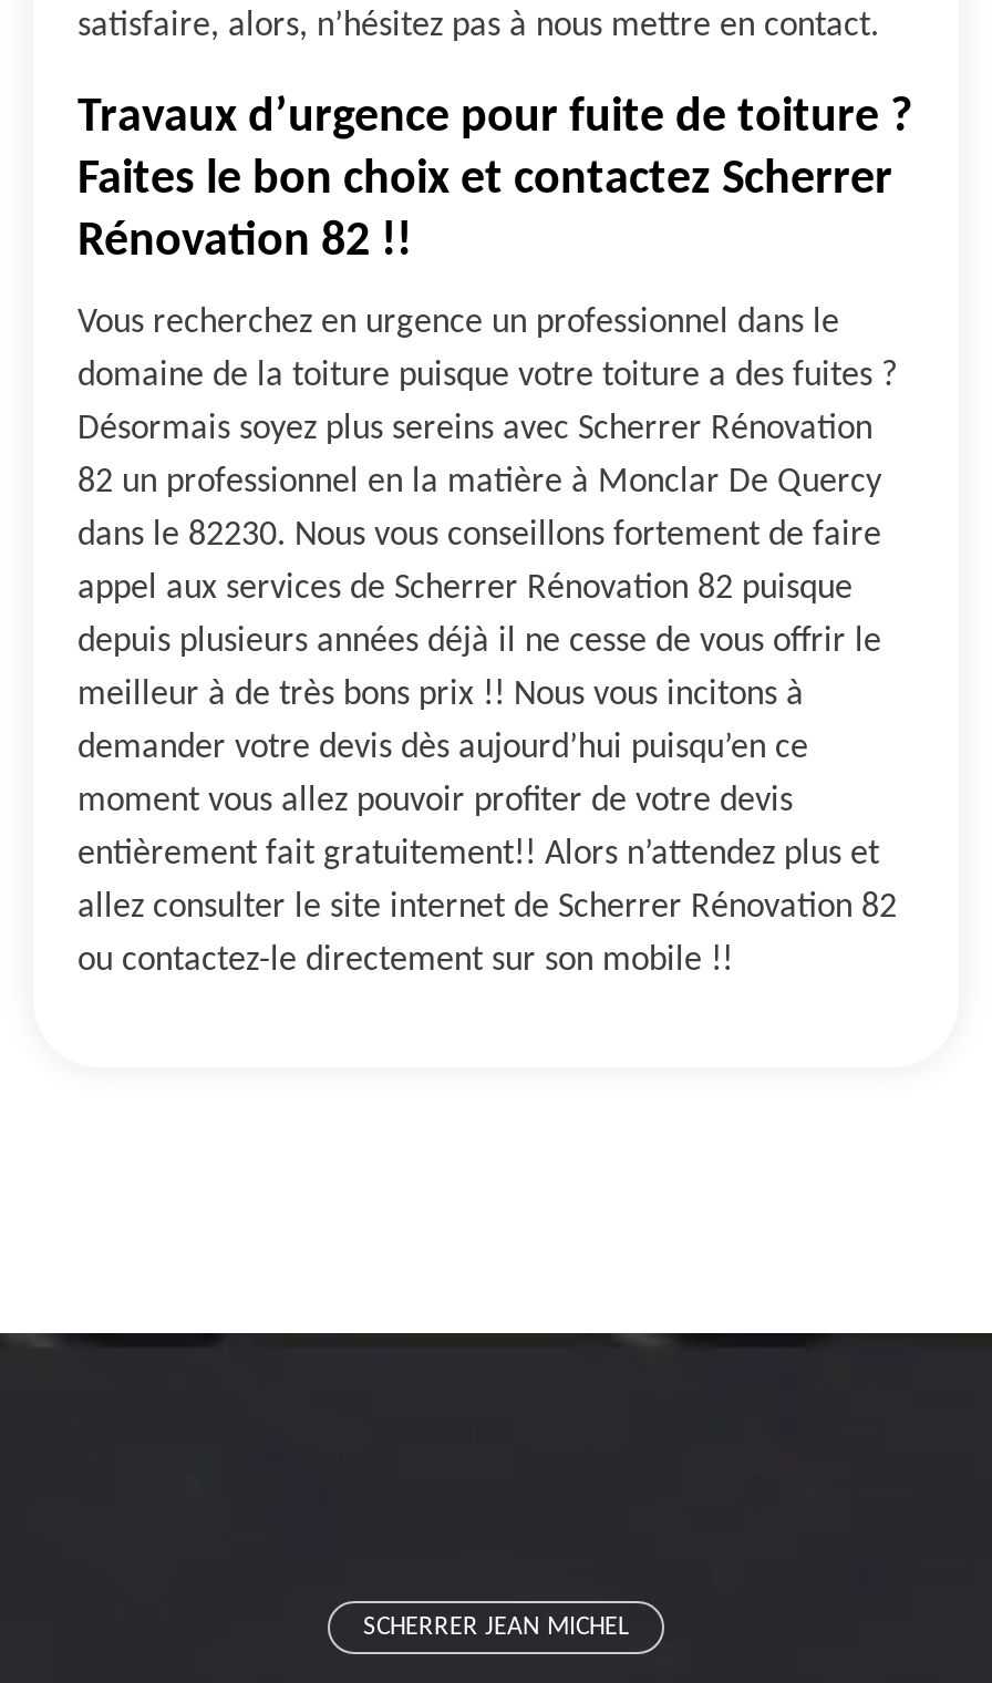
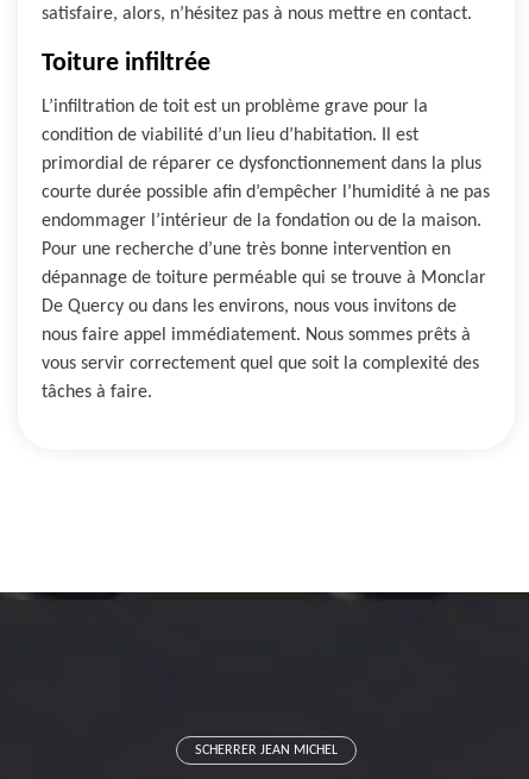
[77,93,912,979] Travaux d’urgence pour fuite de toiture ? | Faites le bon choix et contactez Scherrer | Rénovation 82 !! | Vous recherchez en urgence un professionnel dans le | domaine de la toiture puisque votre toiture a des fuites ? | Désormais soyez plus sereins avec Scherrer Rénovation | 82 un professionnel en la matière à Monclar De Quercy | dans le 82230. Nous vous conseillons fortement de faire | appel aux services de Scherrer Rénovation 82 puisque | depuis plusieurs années déjà il ne cesse de vous offrir le | meilleur à de très bons prix !! Nous vous incitons à | demander votre devis dès aujourd’hui puisqu’en ce | moment vous allez pouvoir profiter de votre devis | entièrement fait gratuitement!! Alors n’attendez plus et | allez consulter le site internet de Scherrer Rénovation 82 | ou contactez-le directement sur son mobile !! -> [42,50,490,402] Toiture infiltrée | L’infiltration de toit est un problème grave pour la | condition de viabilité d’un lieu d’habitation. Il est | primordial de réparer ce dysfonctionnement dans la plus | courte durée possible afin d’empêcher l’humidité à ne pas | endommager l’intérieur de la fondation ou de la maison. | Pour une recherche d’une très bonne intervention en | dépannage de toiture perméable qui se trouve à Monclar | De Quercy ou dans les environs, nous vous invitons de | nous faire appel immédiatement. Nous sommes prêts à | vous servir correctement quel que soit la complexité des | tâches à faire.

